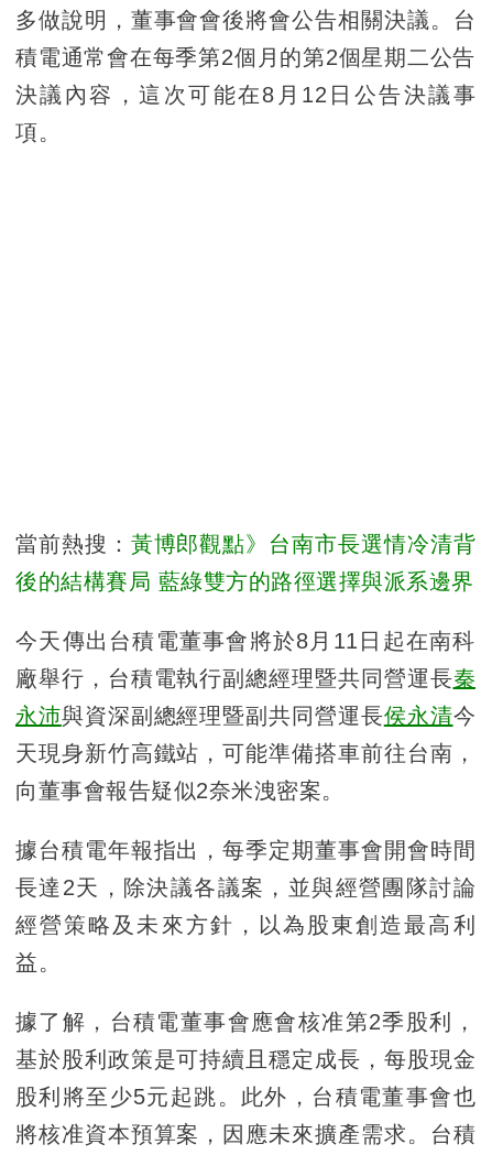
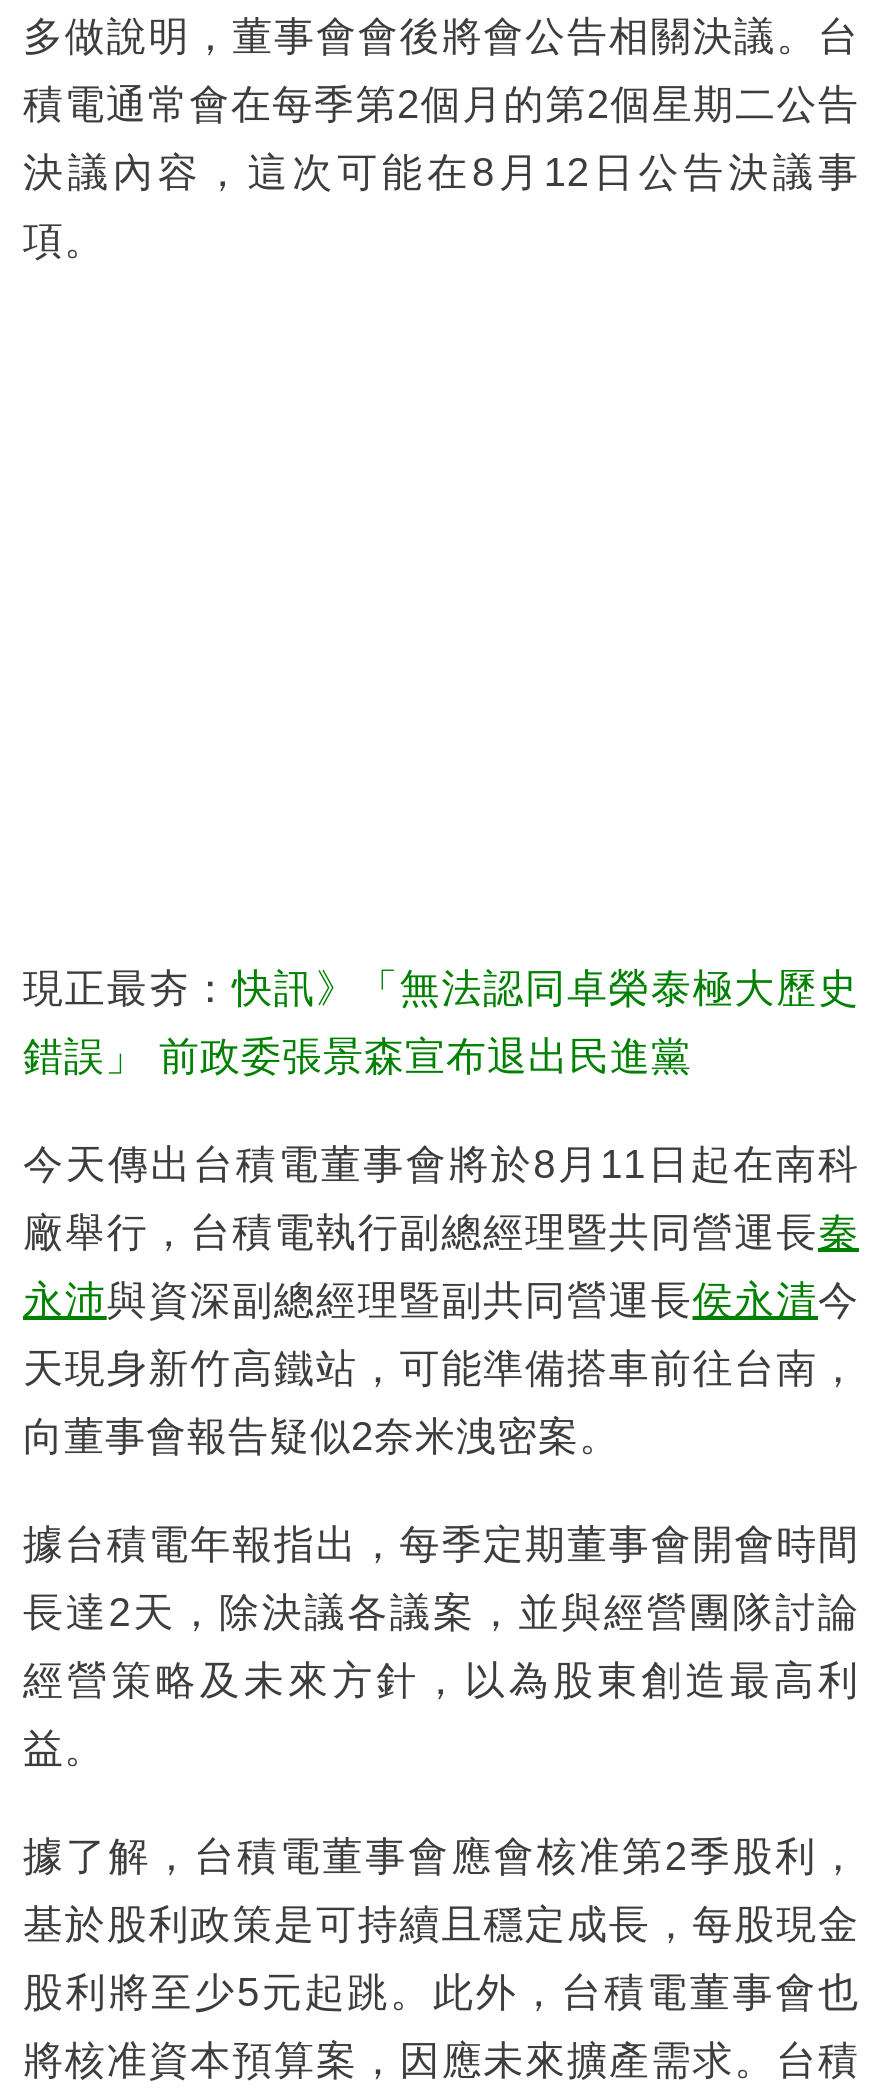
[15,531,475,556] 當前熱搜：黃博郎觀點》台南市長選情冷清背 -> [23,965,859,1009] 現正最夯：快訊》「無法認同卓榮泰極大歷史
[15,569,474,593] 後的結構賽局 藍綠雙方的路徑選擇與派系邊界 -> [23,1033,692,1077] 錯誤」 前政委張景森宣布退出民進黨

